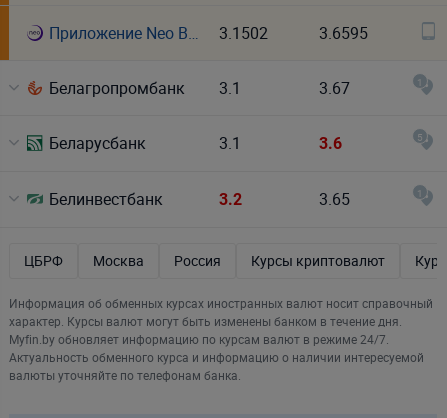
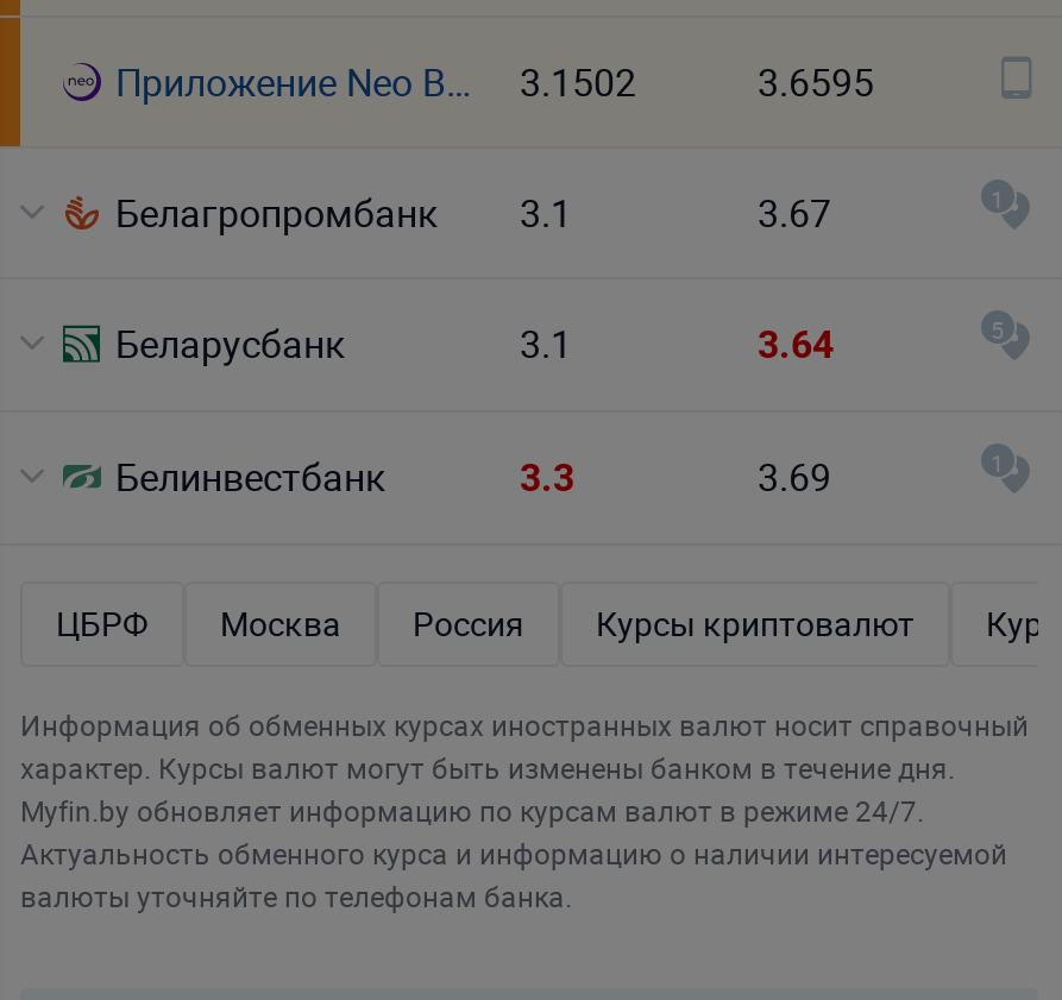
[319,134,342,153] 3.6 -> [758,323,834,368] 3.64
[219,190,242,209] 3.2 -> [520,456,574,501] 3.3
[319,188,350,210] 3.65 -> [758,451,831,503] 3.69

